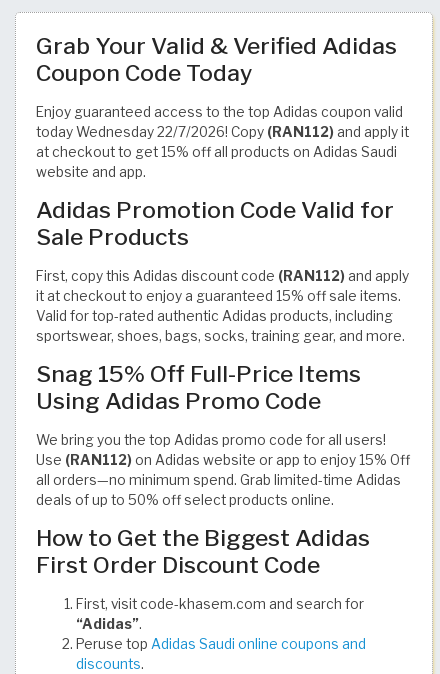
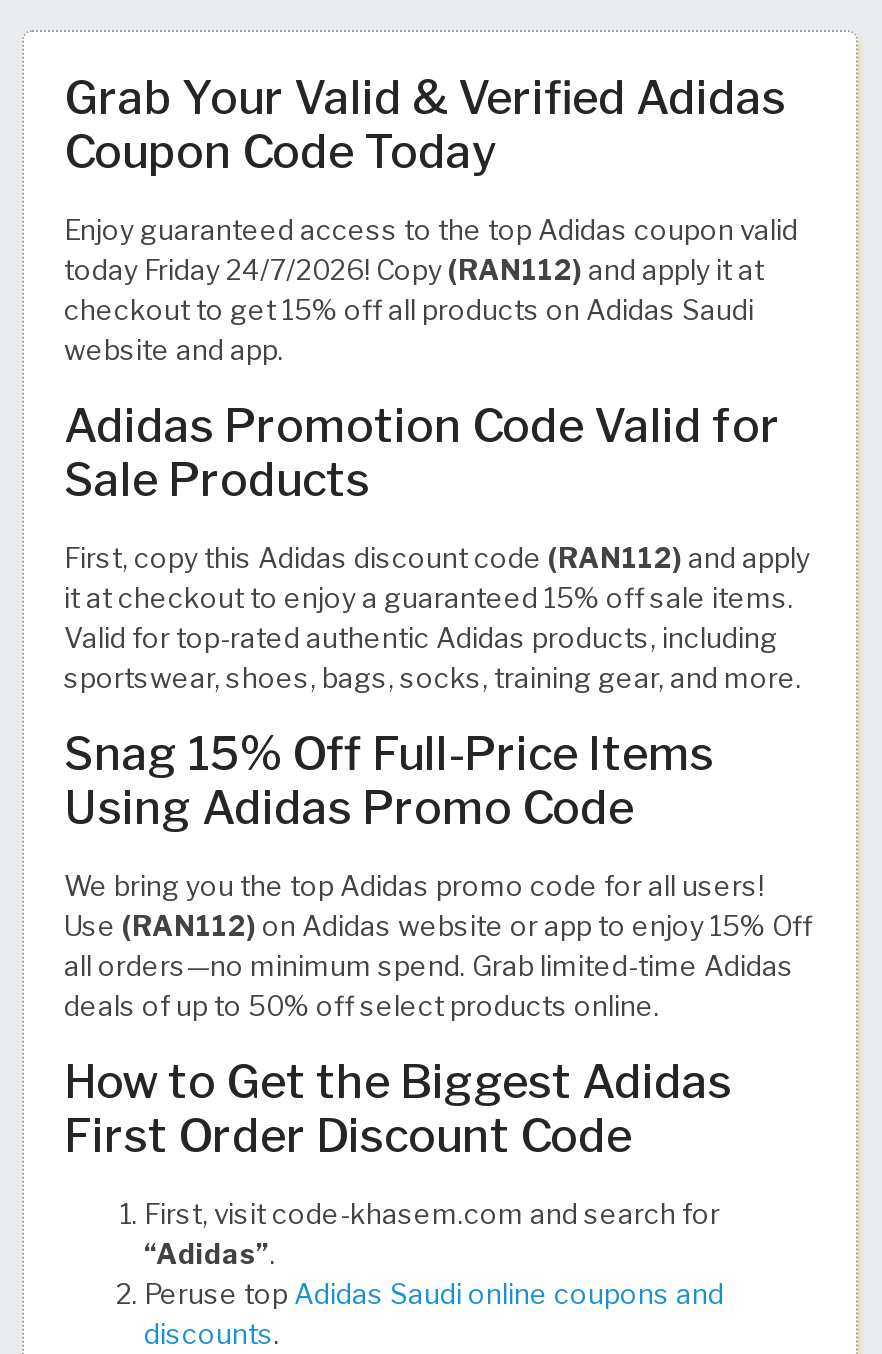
[36,124,409,160] today Wednesday 22/7/2026! Copy (RAN112) and apply it | at checkout to get 15% off all products on Adidas Saudi -> [64,253,764,325] today Friday 24/7/2026! Copy (RAN112) and apply it at | checkout to get 15% off all products on Adidas Saudi

